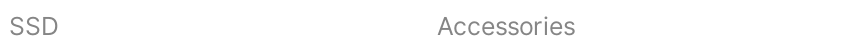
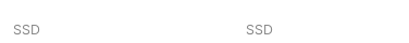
[437,11,575,41] Accessories -> [246,21,273,37] SSD

